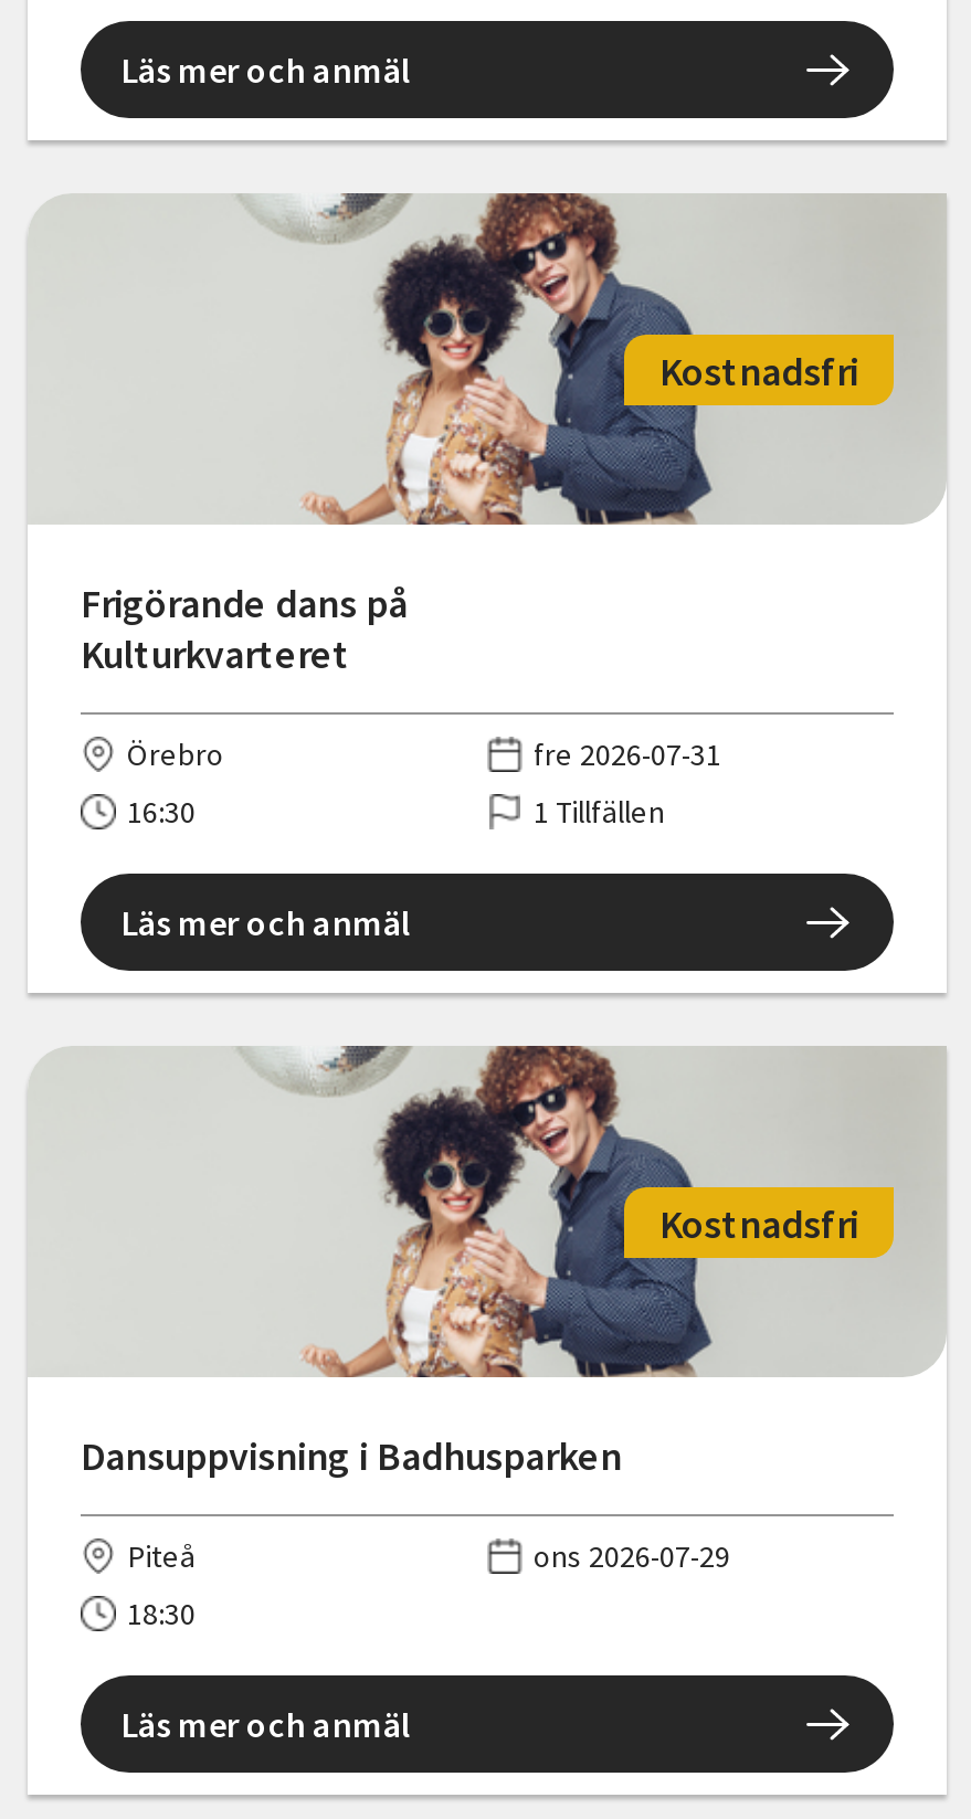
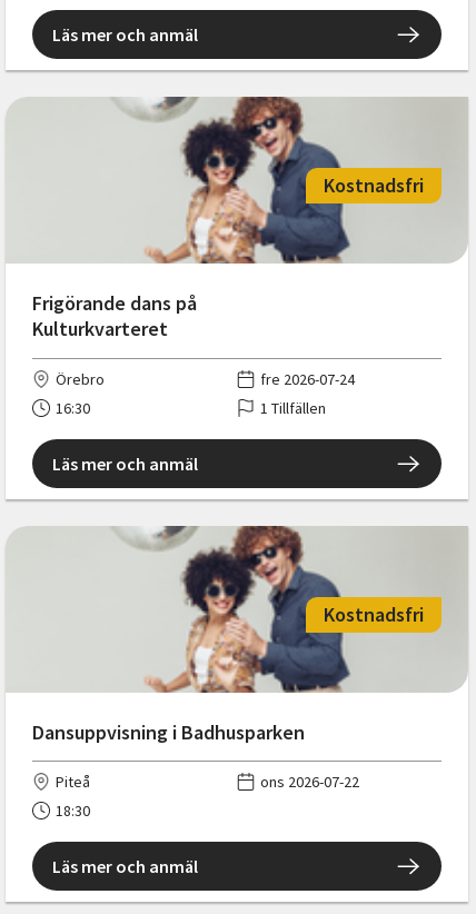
[534,734,721,774] fre 2026-07-31 -> [260,369,355,389] fre 2026-07-24
[534,1536,730,1576] ons 2026-07-29 -> [260,772,359,792] ons 2026-07-22

